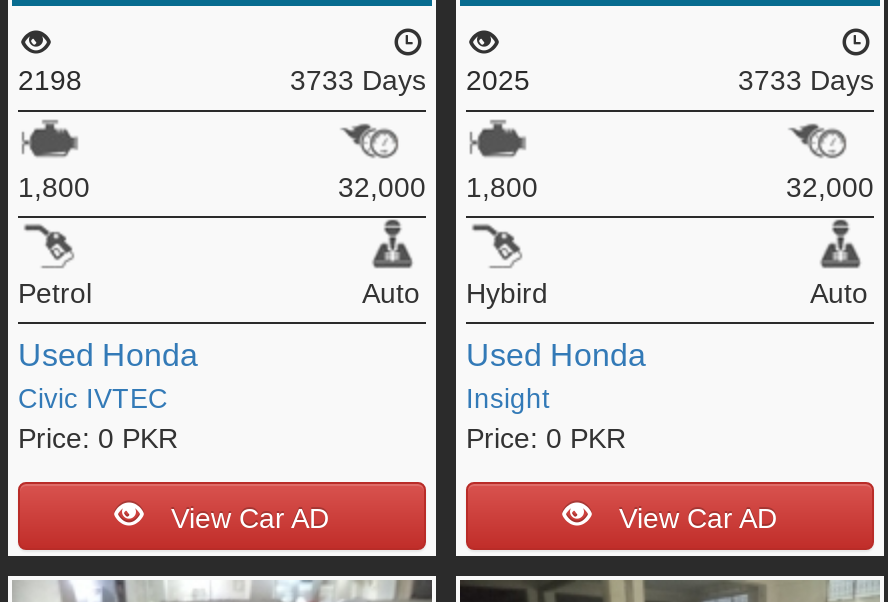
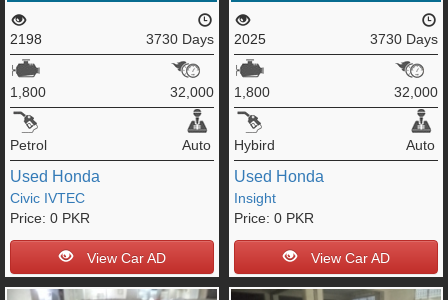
[290,63,530,95] 3733 Days 2025 -> [146,30,266,46] 3730 Days 2025
[738,63,874,95] 3733 Days -> [370,30,438,46] 3730 Days

